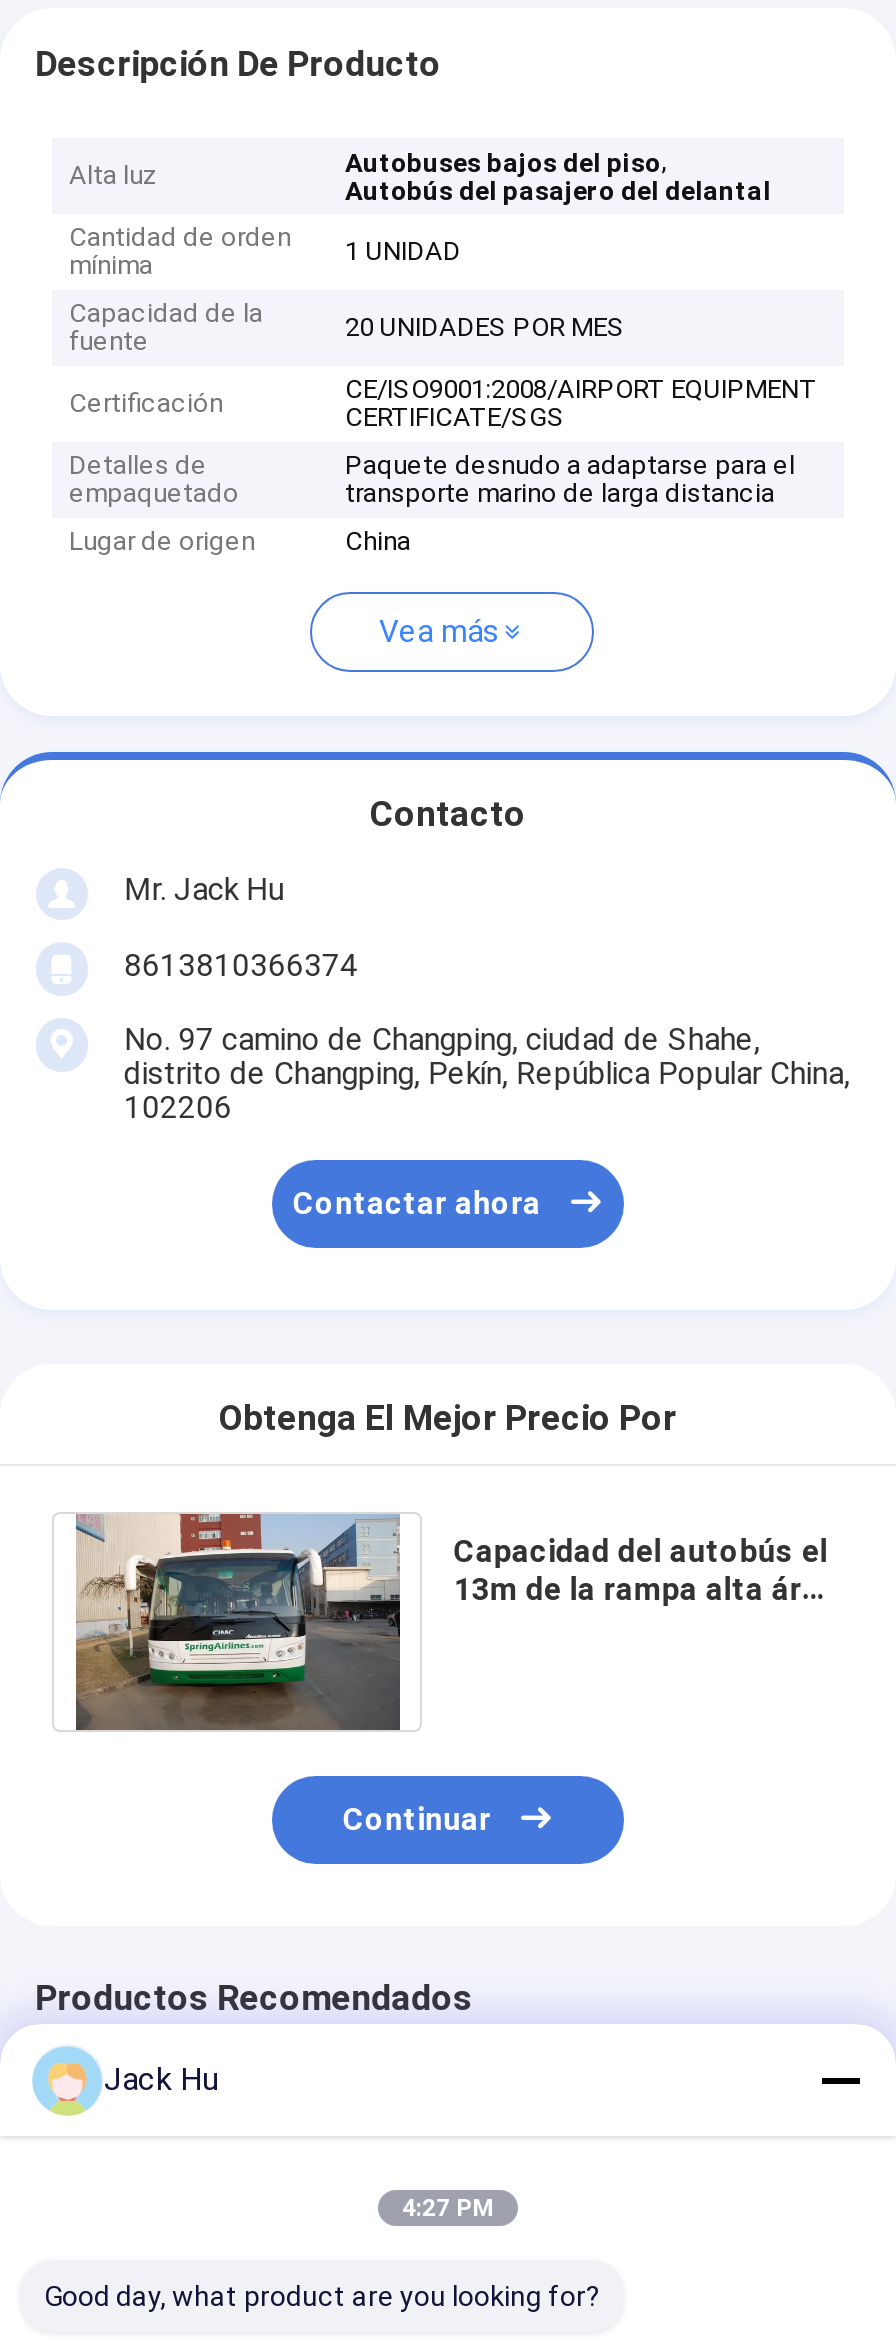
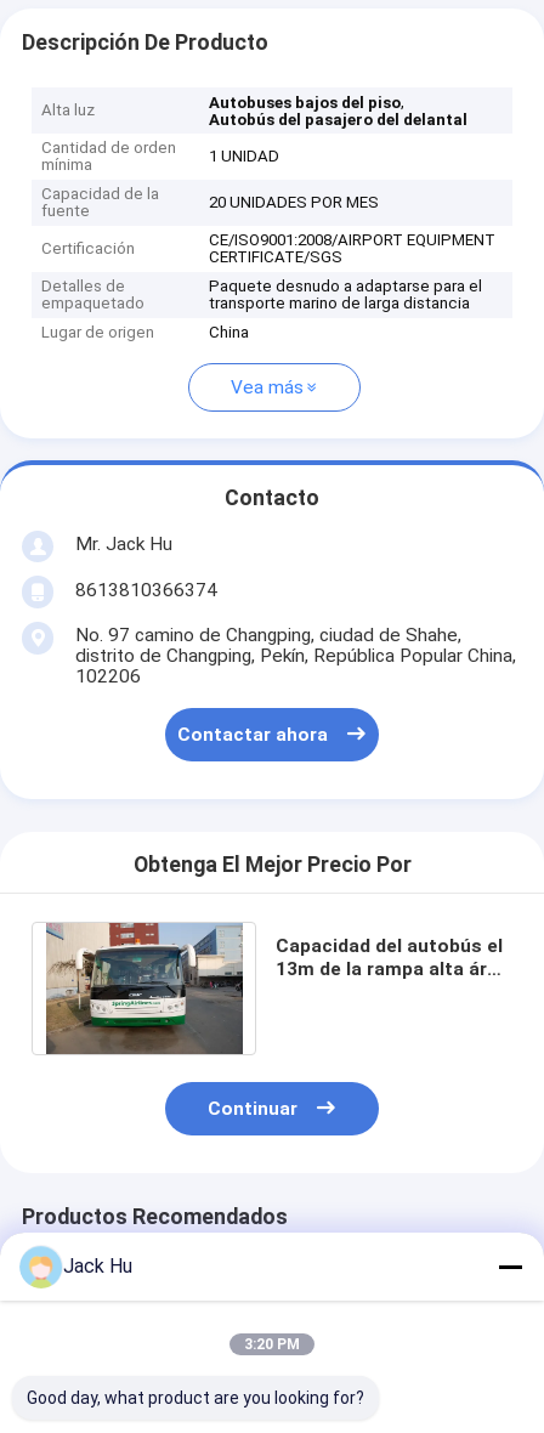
[402,2194,494,2222] 4:27 PM -> [244,1336,300,1353] 3:20 PM

